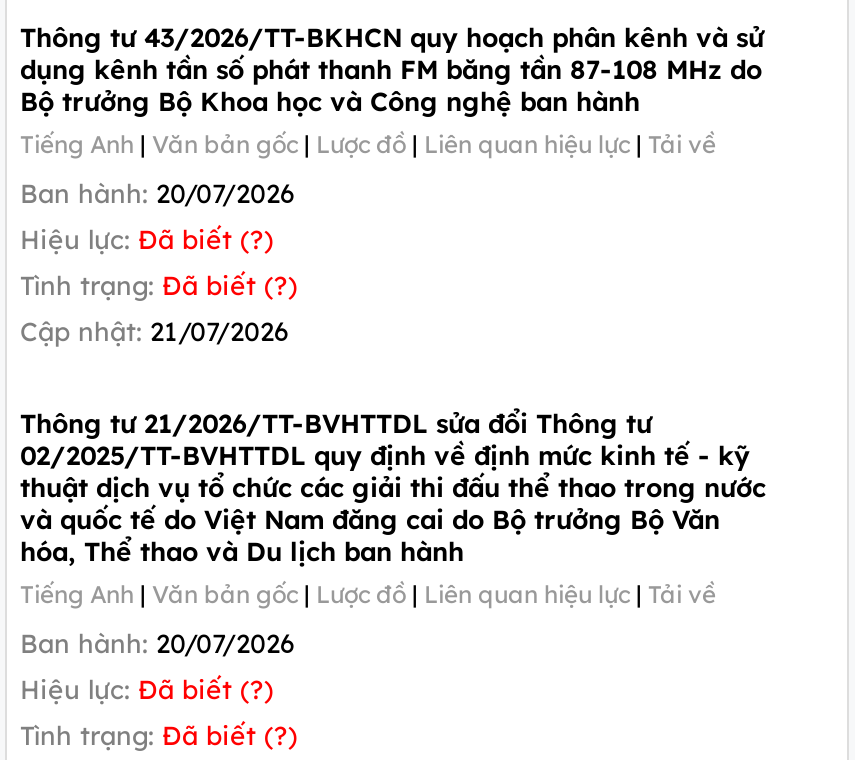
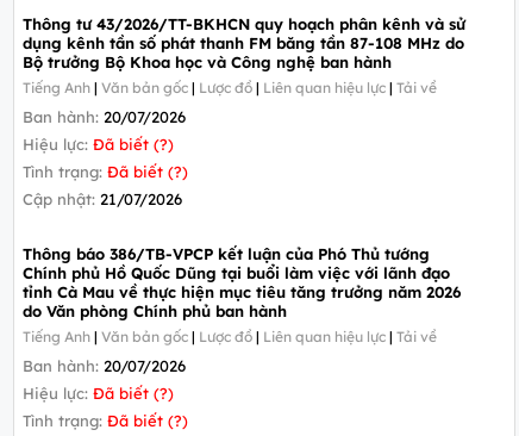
[20,406,766,566] Thông tư 21/2026/TT-BVHTTDL sửa đổi Thông tư | 02/2025/TT-BVHTTDL quy định về định mức kinh tế - kỹ | thuật dịch vụ tổ chức các giải thi đấu thể thao trong nước | và quốc tế do Việt Nam đăng cai do Bộ trưởng Bộ Văn | hóa, Thể thao và Du lịch ban hành -> [22,244,460,321] Thông báo 386/TB-VPCP kết luận của Phó Thủ tướng | Chính phủ Hồ Quốc Dũng tại buổi làm việc với lãnh đạo | tỉnh Cà Mau về thực hiện mục tiêu tăng trưởng năm 2026 | do Văn phòng Chính phủ ban hành

